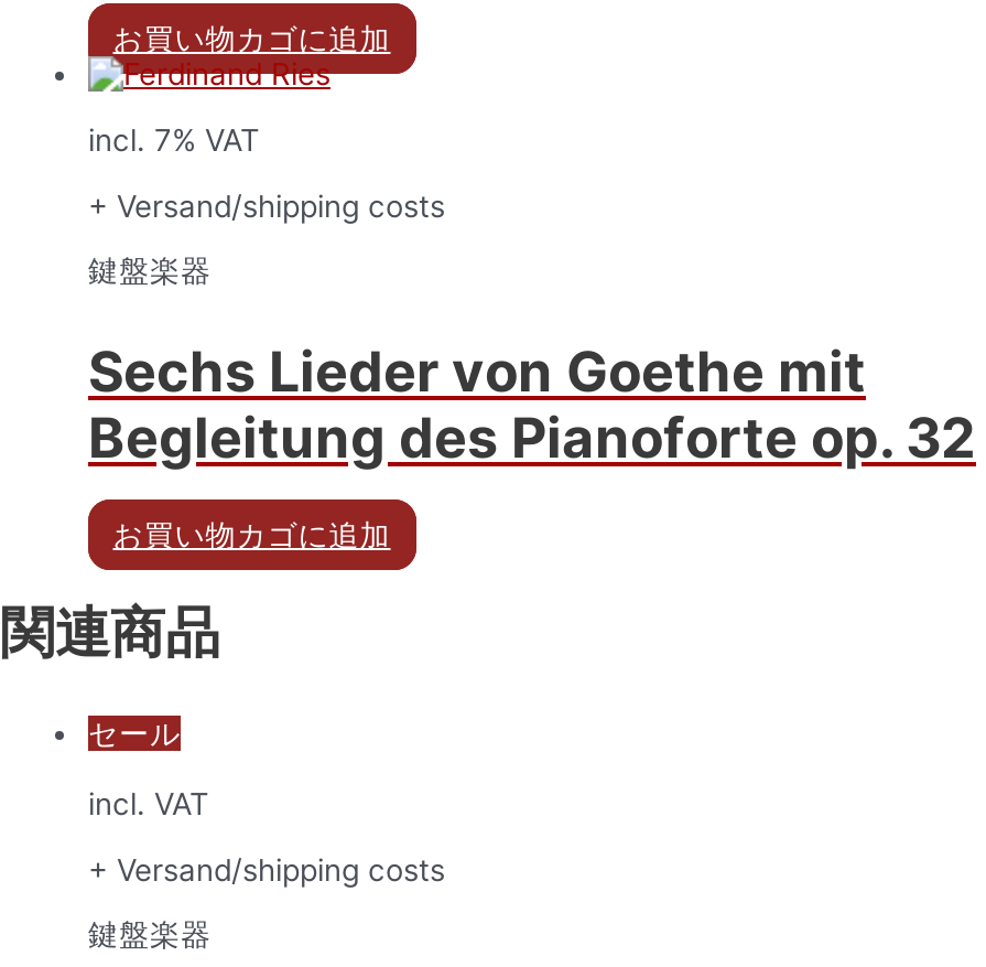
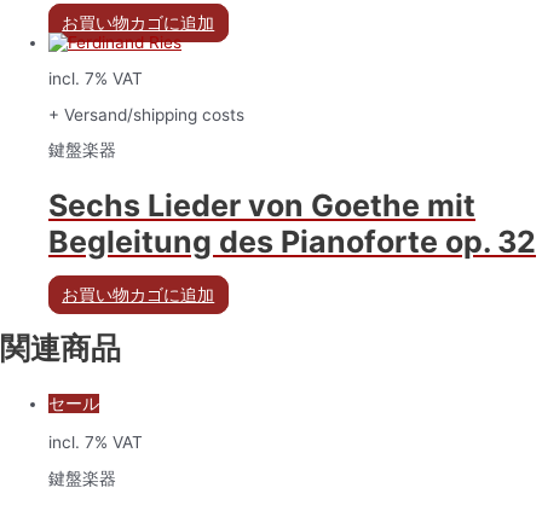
[88,786,445,887] incl. VAT | + Versand/shipping costs -> [48,432,143,452] incl. 7% VAT

